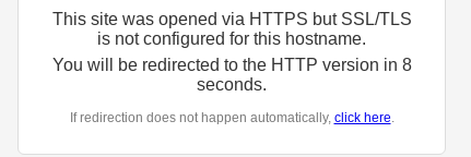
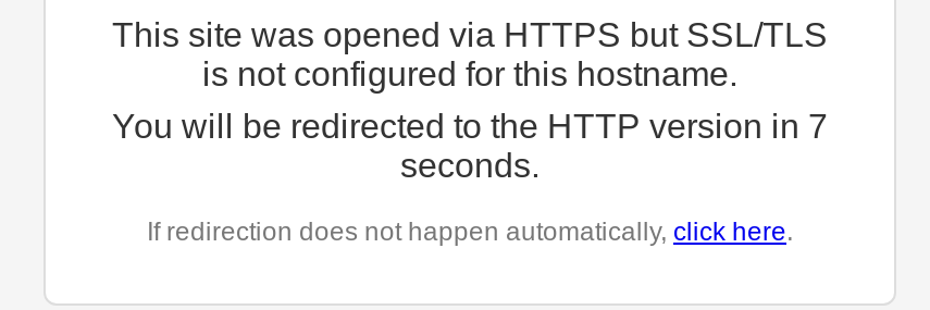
[52,56,411,74] You will be redirected to the HTTP version in 8 -> [112,108,828,145] You will be redirected to the HTTP version in 7

